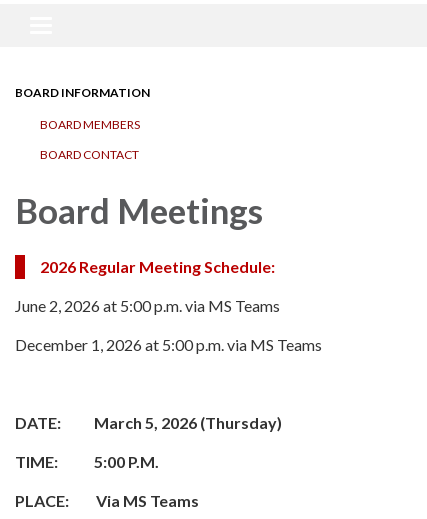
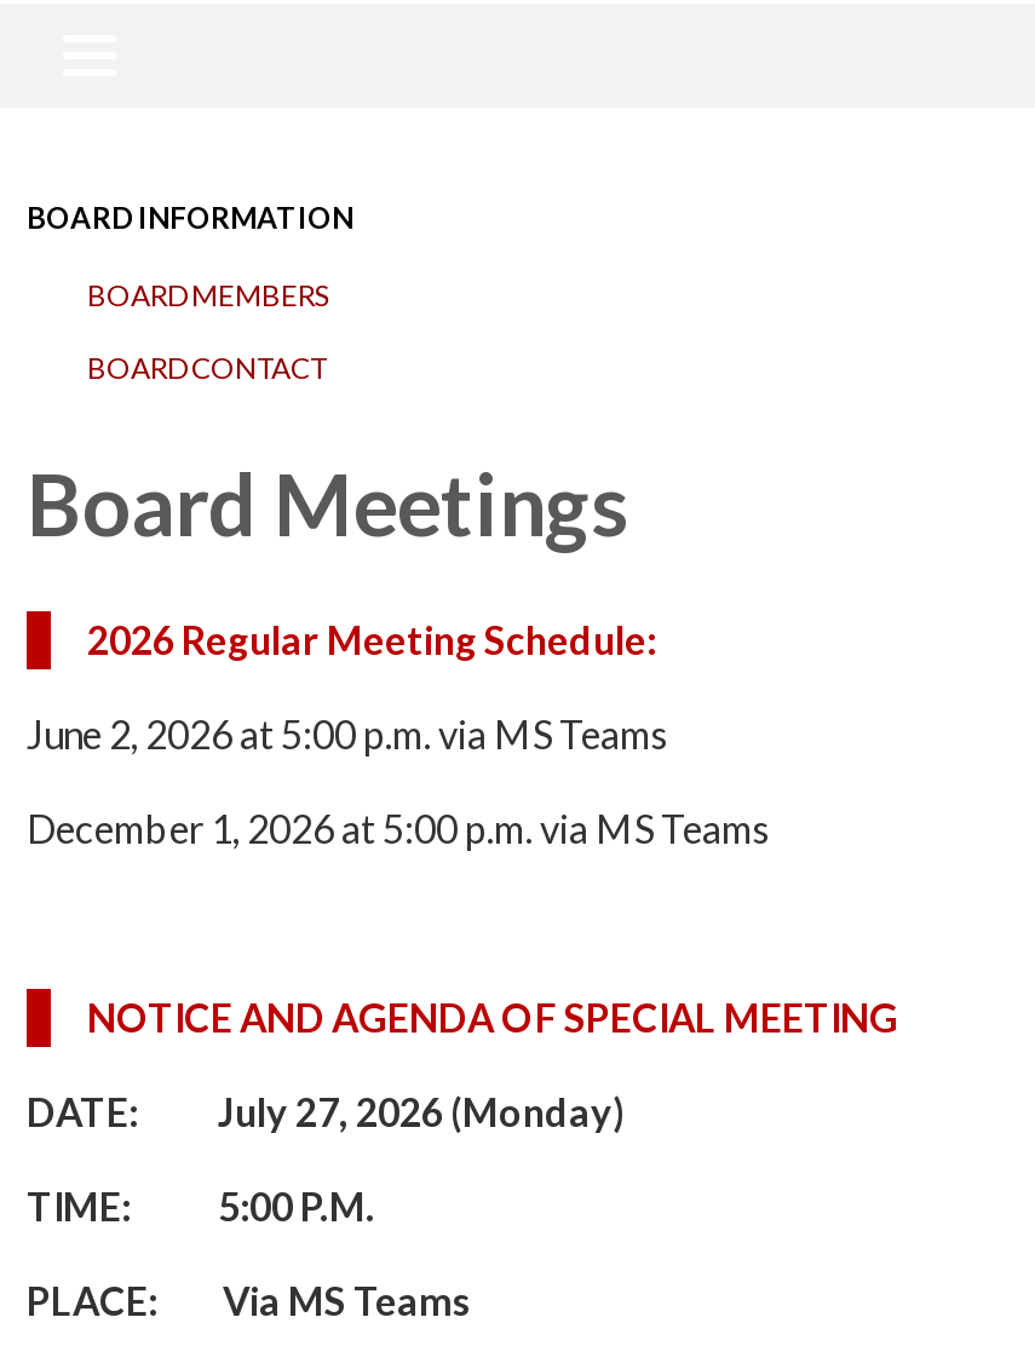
[15,413,282,432] DATE: March 5, 2026 (Thursday) -> [27,994,898,1134] NOTICE AND AGENDA OF SPECIAL MEETING | DATE: July 27, 2026 (Monday)

